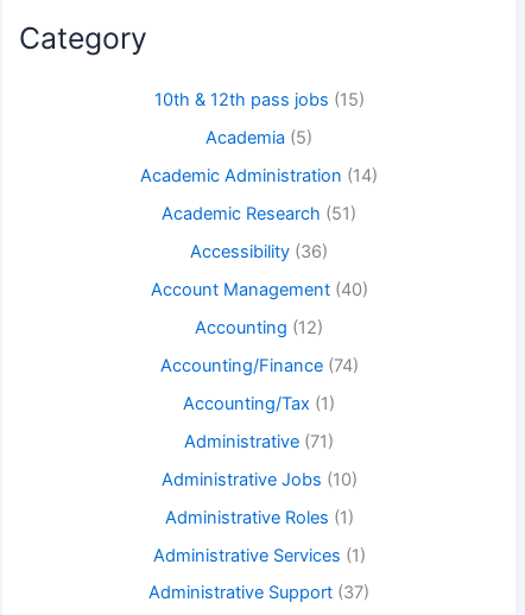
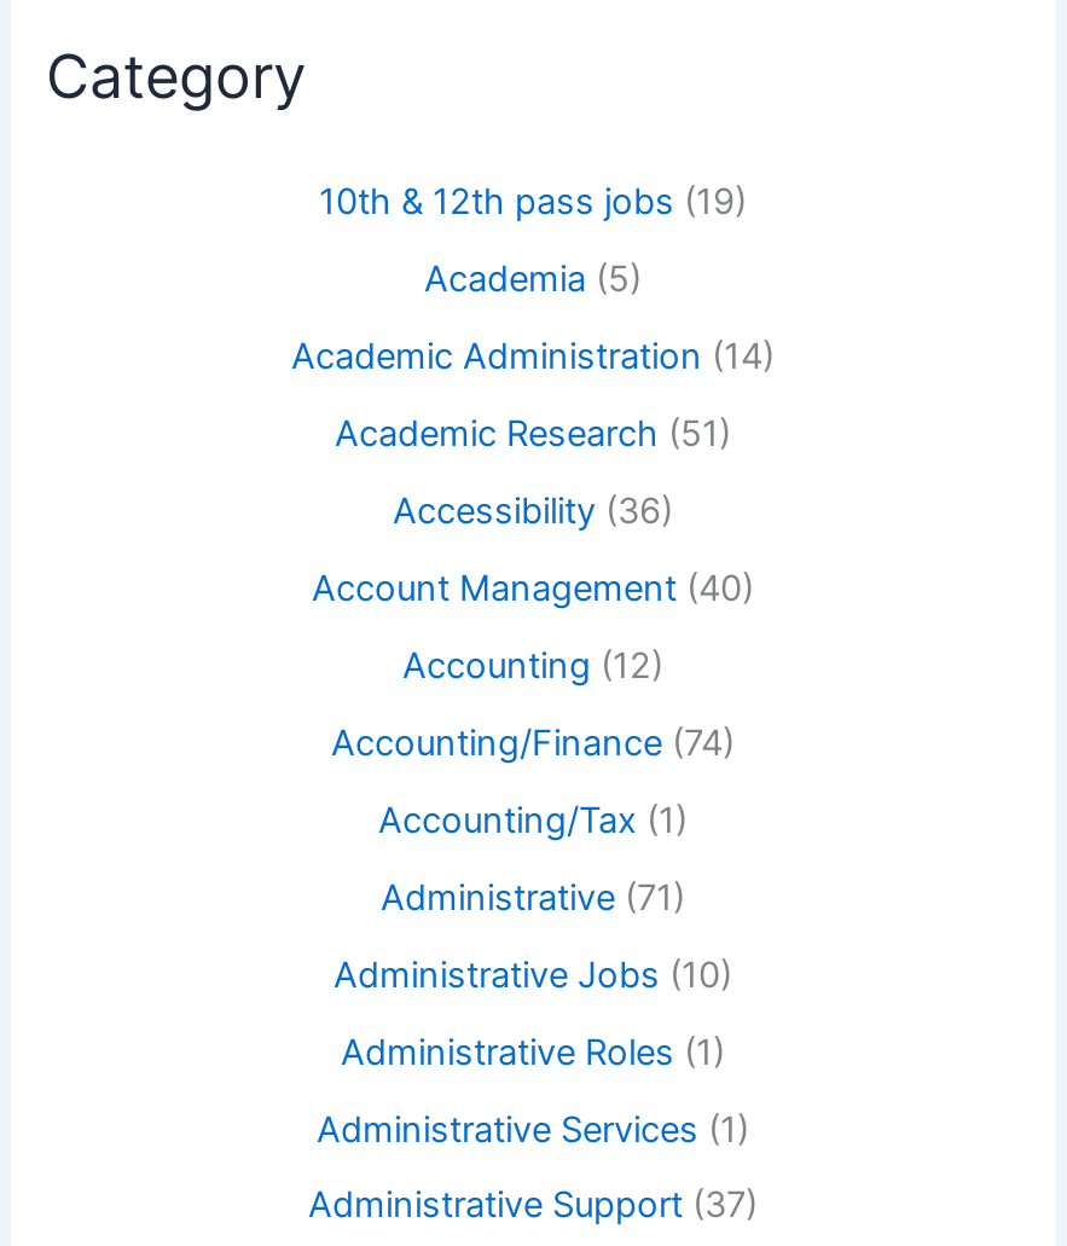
[154,89,364,111] 10th & 12th pass jobs (15) -> [319,181,747,224] 10th & 12th pass jobs (19)

